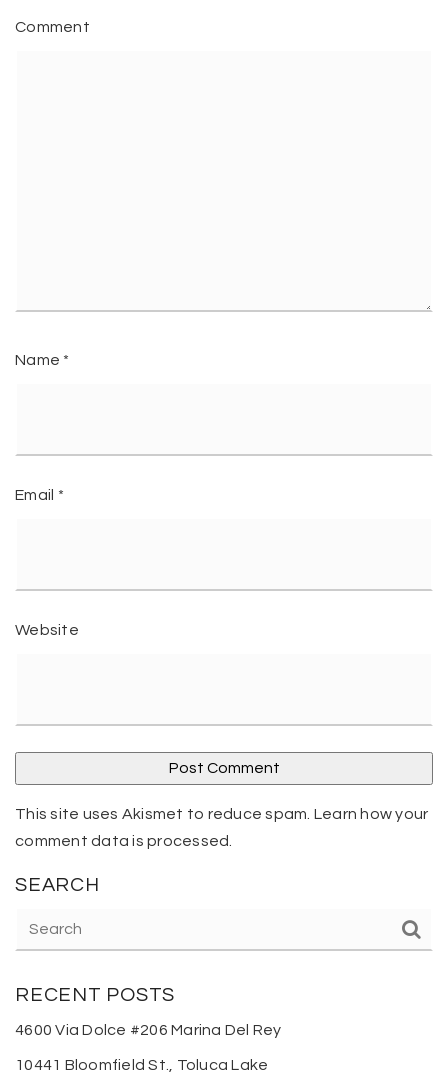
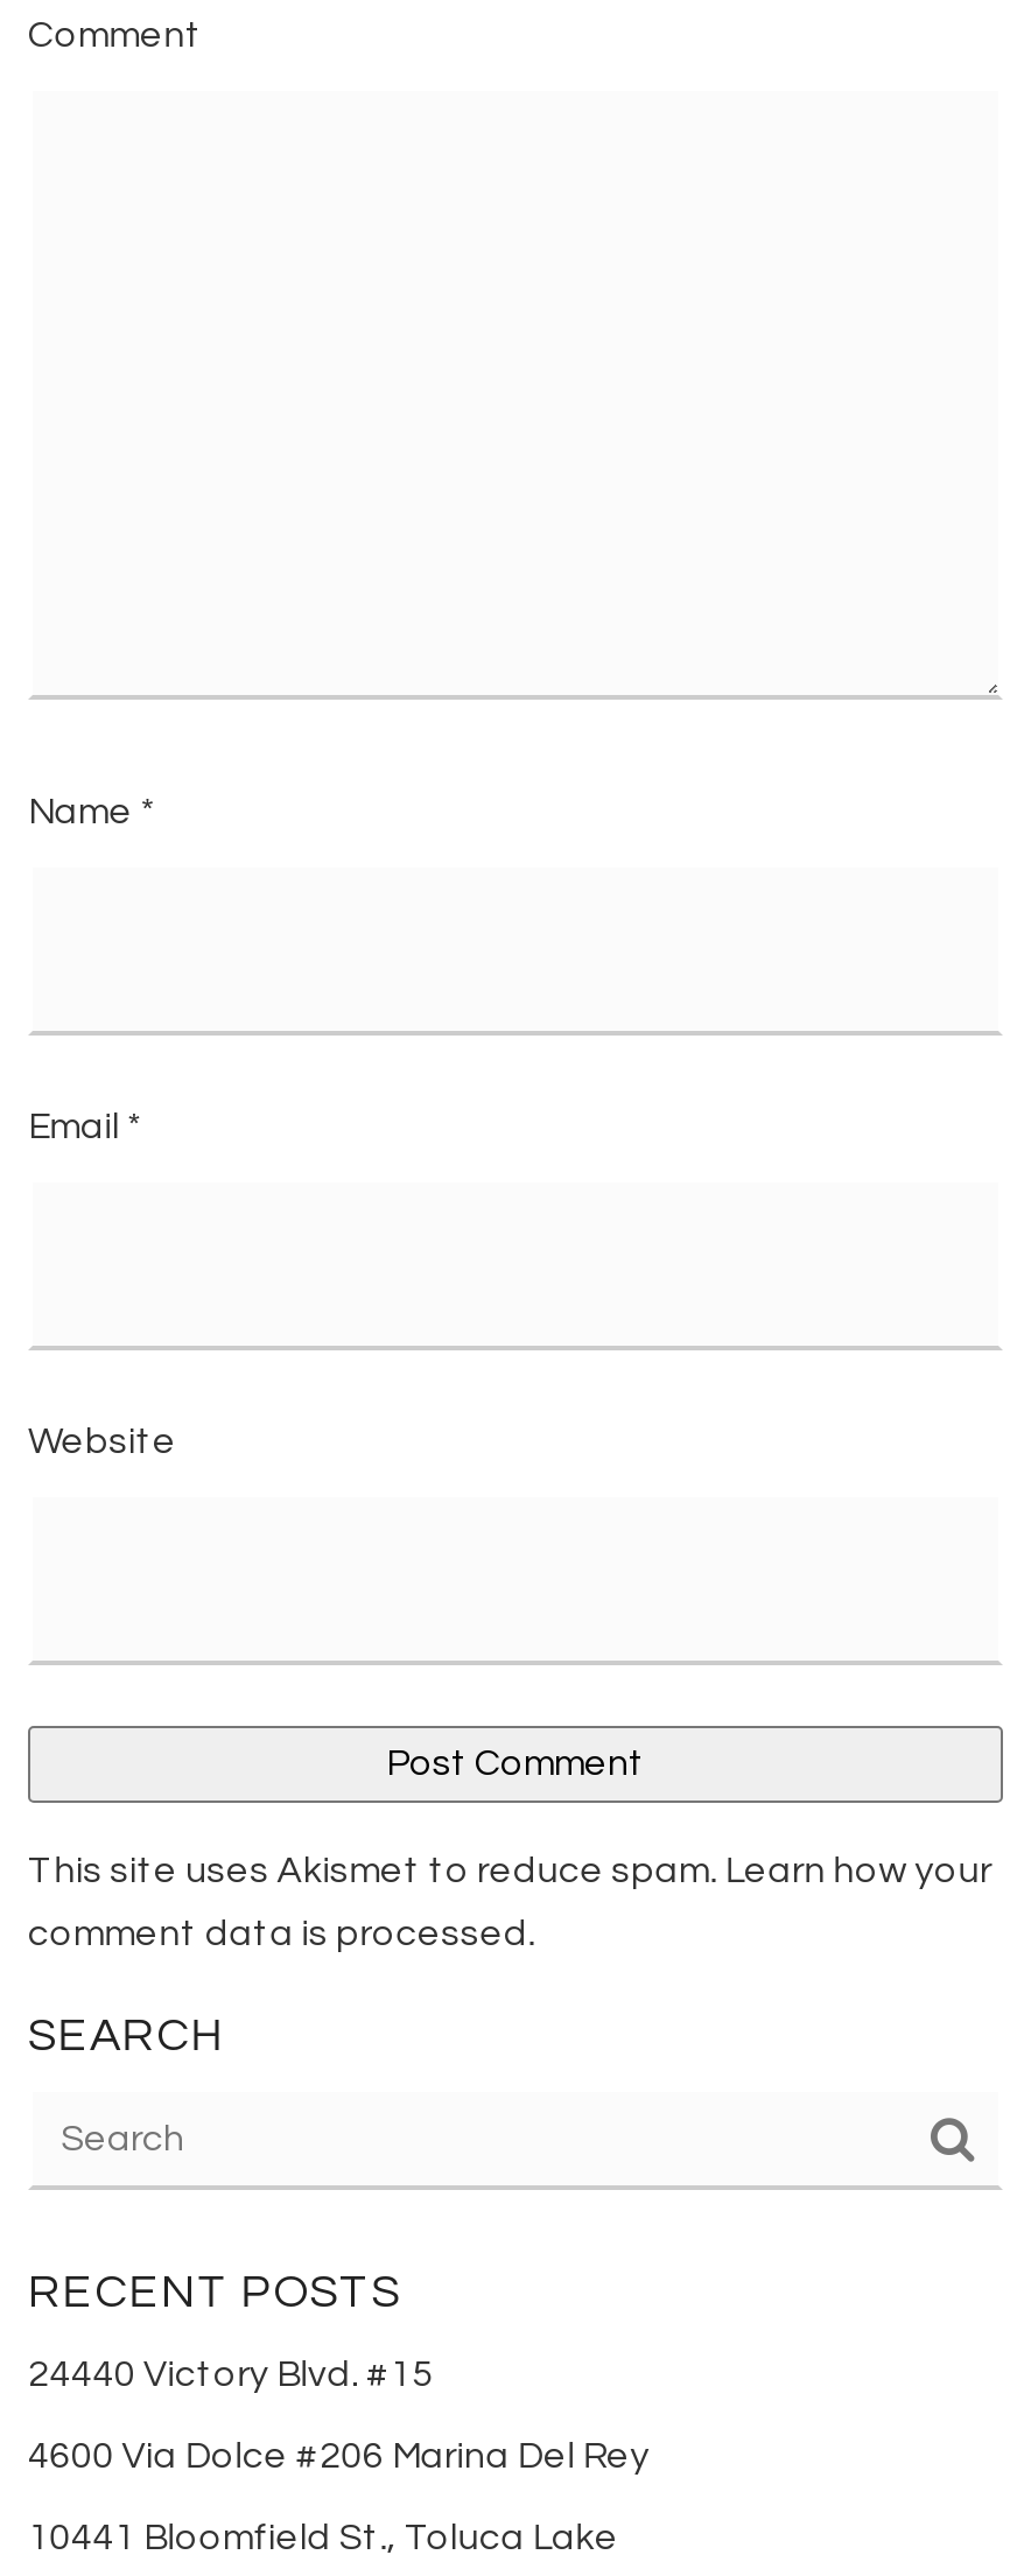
none -> [28,2357,433,2394] 24440 Victory Blvd. #15

